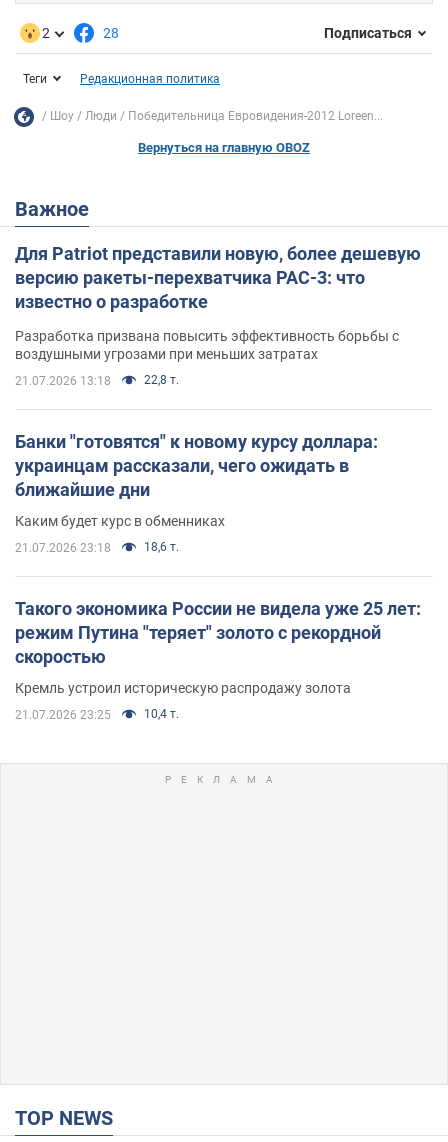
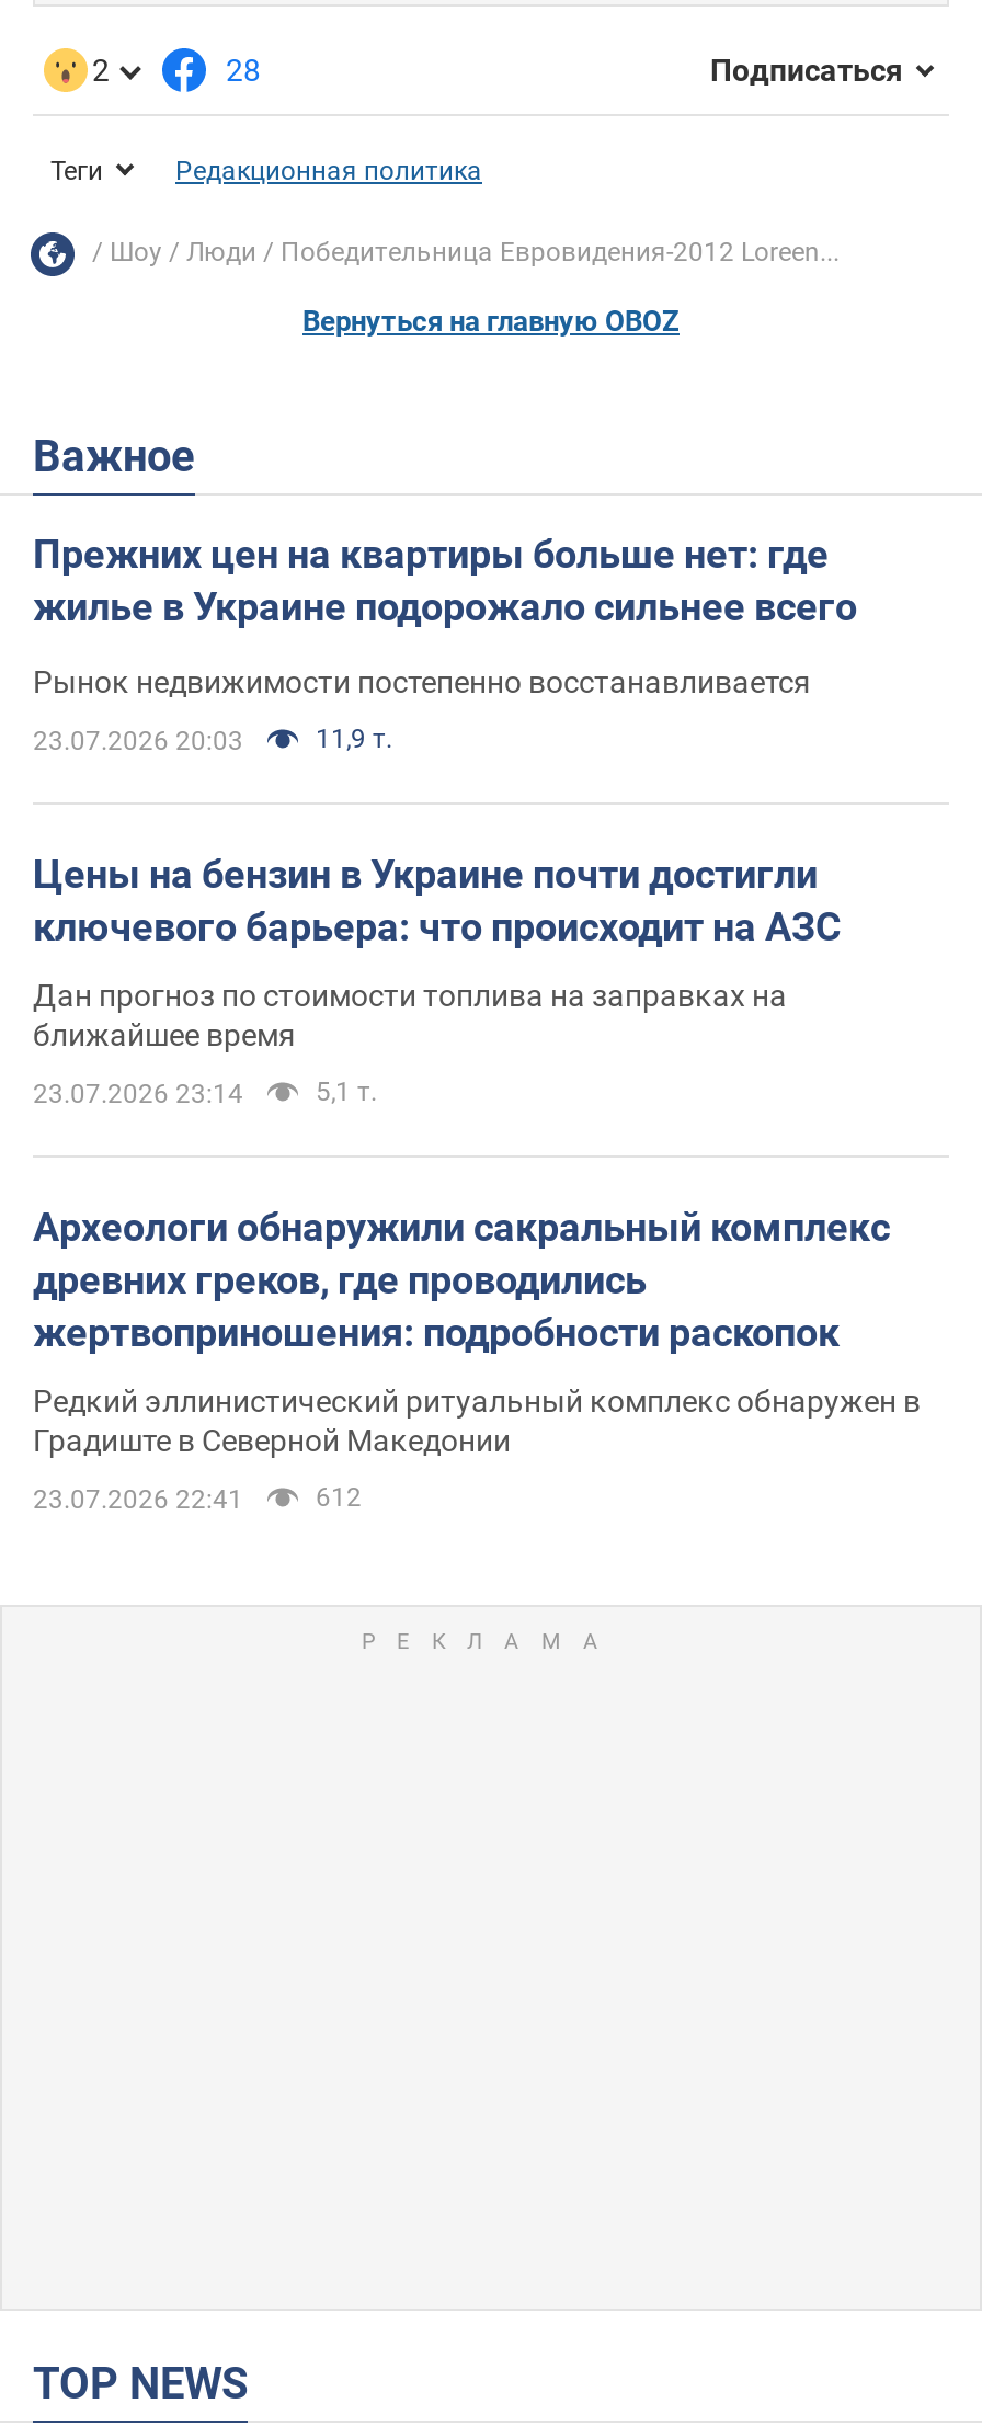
[15,243,421,312] Для Patriot представили новую, более дешевую | версию ракеты-перехватчика PAC-3: что | известно о разработке -> [33,530,857,628] Прежних цен на квартиры больше нет: где | жилье в Украине подорожало сильнее всего
[15,328,399,362] Разработка призвана повысить эффективность борьбы с | воздушными угрозами при меньших затратах -> [33,663,811,699] Рынок недвижимости постепенно восстанавливается
[15,373,179,388] 21.07.2026 13:18 | 22,8 т. -> [33,723,392,756] 23.07.2026 20:03 | 11,9 т.
[15,431,378,500] Банки "готовятся" к новому курсу доллара: | украинцам рассказали, чего ожидать в | ближайшие дни -> [33,850,842,948] Цены на бензин в Украине почти достигли | ключевого барьера: что происходит на АЗС
[15,513,225,529] Каким будет курс в обменниках -> [33,977,787,1052] Дан прогноз по стоимости топлива на заправках на | ближайшее время
[15,540,179,555] 21.07.2026 23:18 | 18,6 т. -> [33,1076,377,1109] 23.07.2026 23:14 | 5,1 т.
[15,598,421,667] Такого экономика России не видела уже 25 лет: | режим Путина "теряет" золото с рекордной | скоростью -> [33,1203,890,1354] Археологи обнаружили сакральный комплекс | древних греков, где проводились | жертвоприношения: подробности раскопок
[15,680,351,696] Кремль устроил историческую распродажу золота -> [33,1383,921,1457] Редкий эллинистический ритуальный комплекс обнаружен в | Градиште в Северной Македонии
[15,707,179,722] 21.07.2026 23:25 | 10,4 т. -> [33,1481,362,1514] 23.07.2026 22:41 | 612

